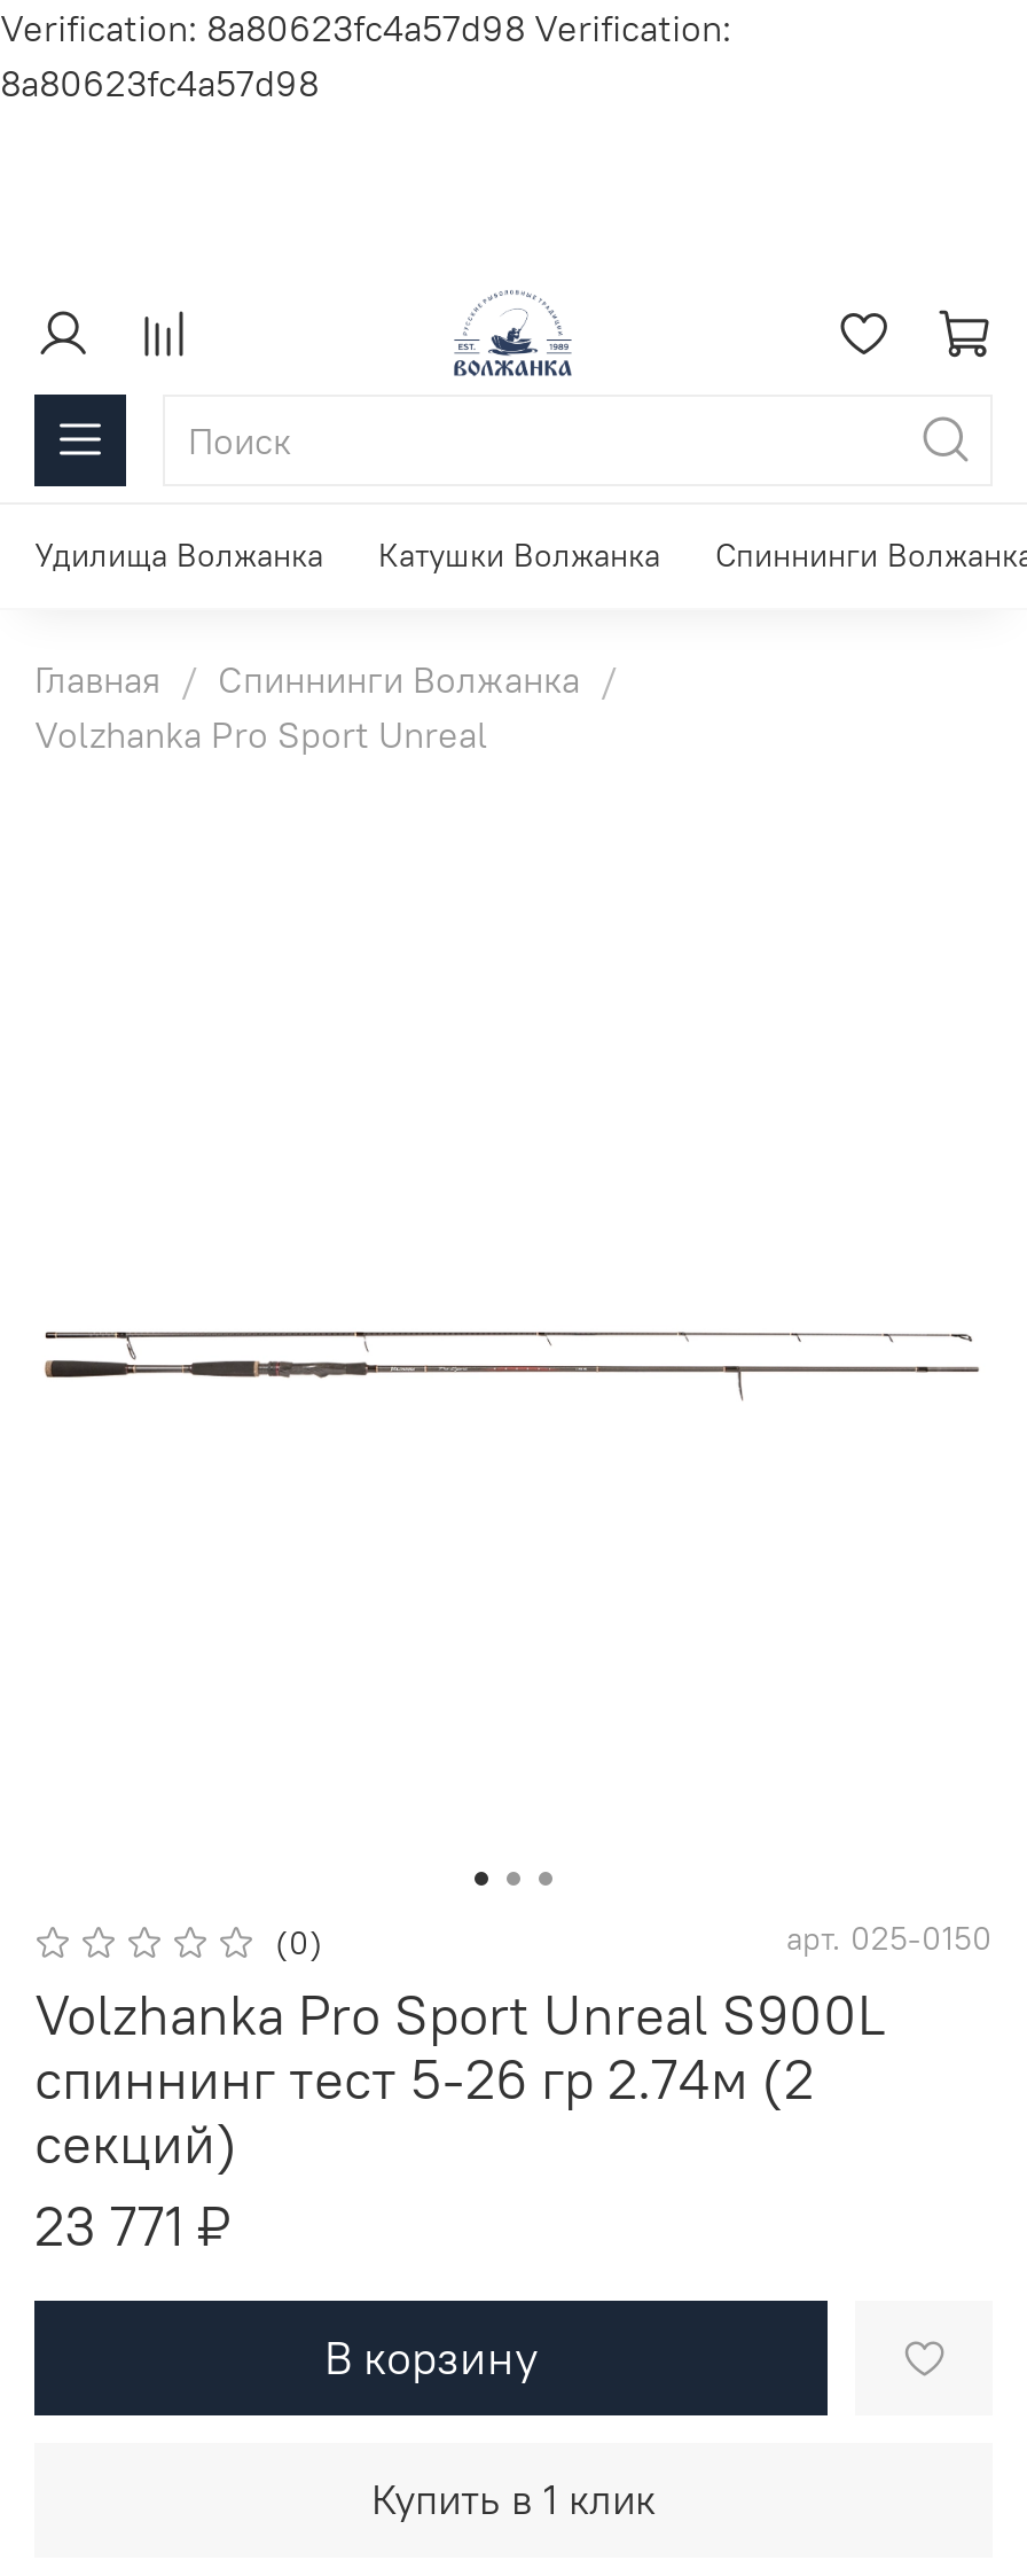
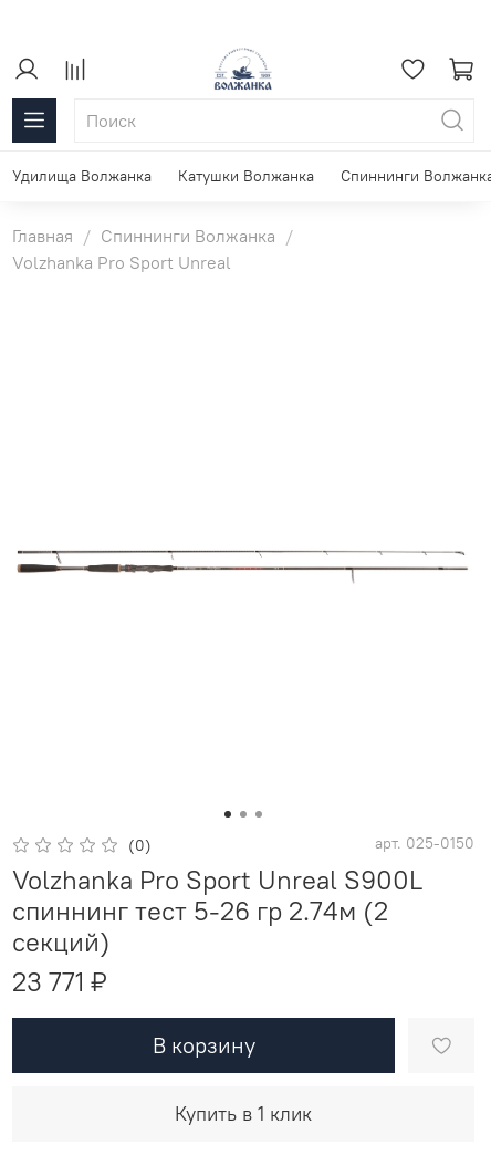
[0,5,731,106] Verification: 8a80623fc4a57d98 Verification: | 8a80623fc4a57d98 -> none

